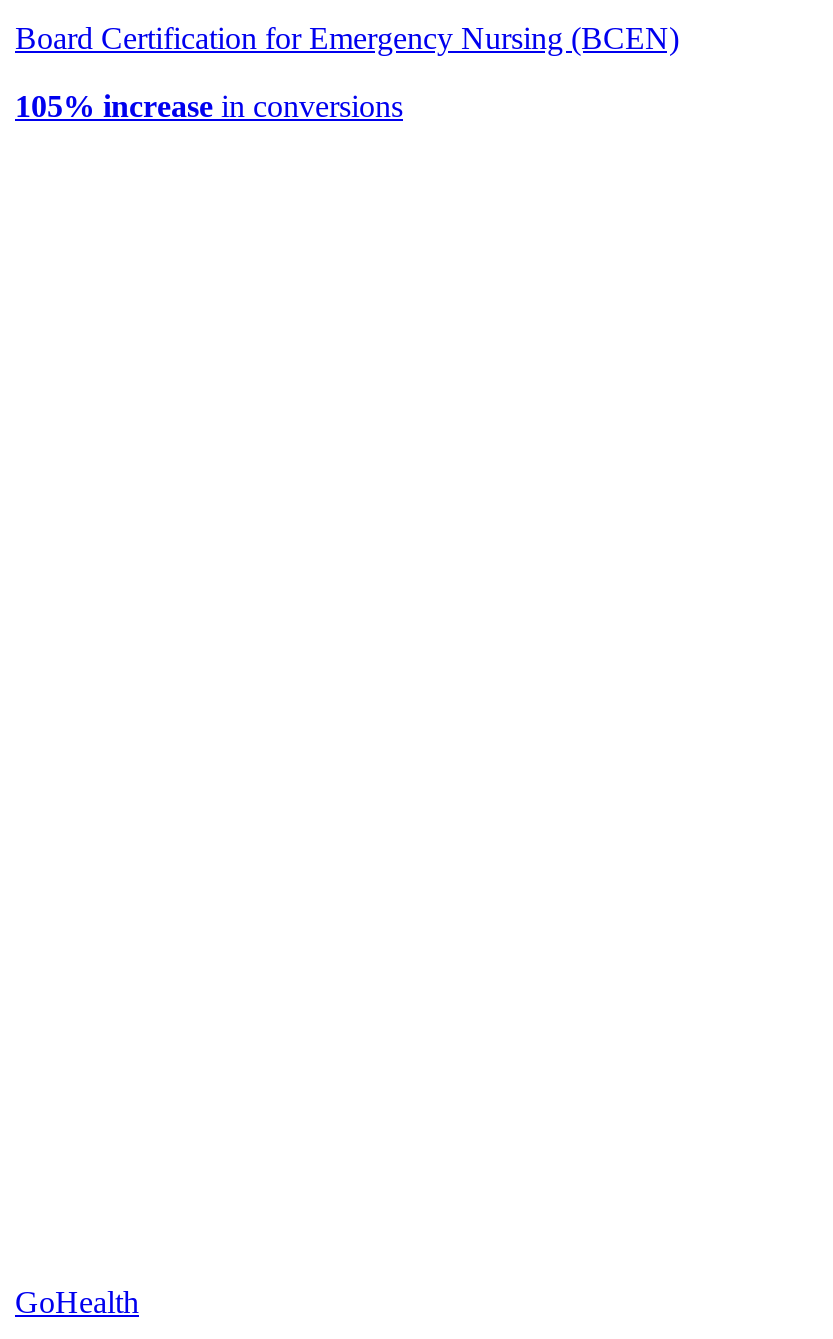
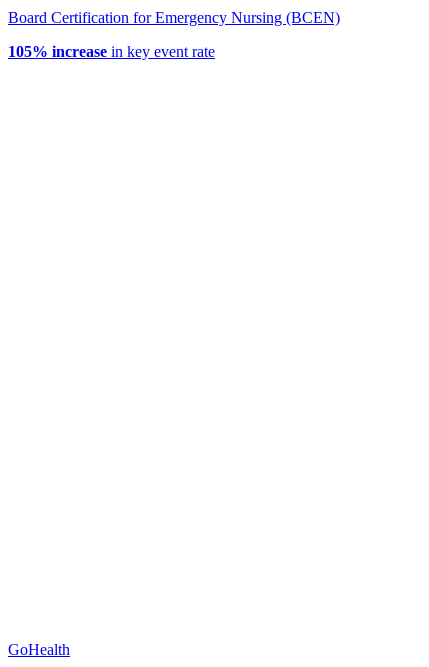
[15,90,403,124] 105% increase in conversions -> [8,43,215,60] 105% increase in key event rate

